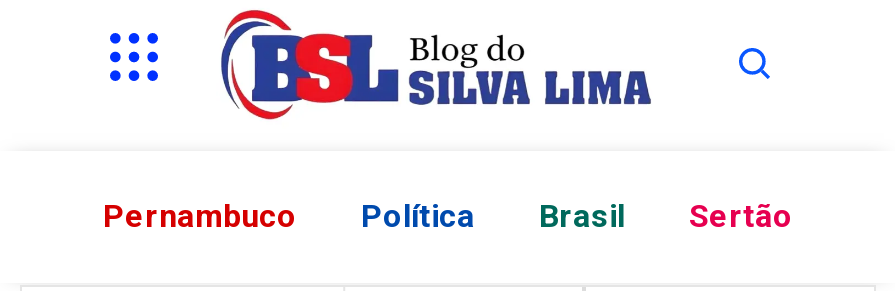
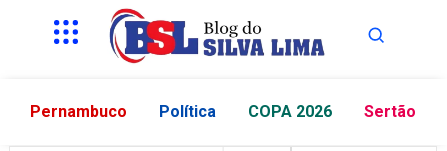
[539,197,625,235] Brasil -> [248,102,332,121] COPA 2026

